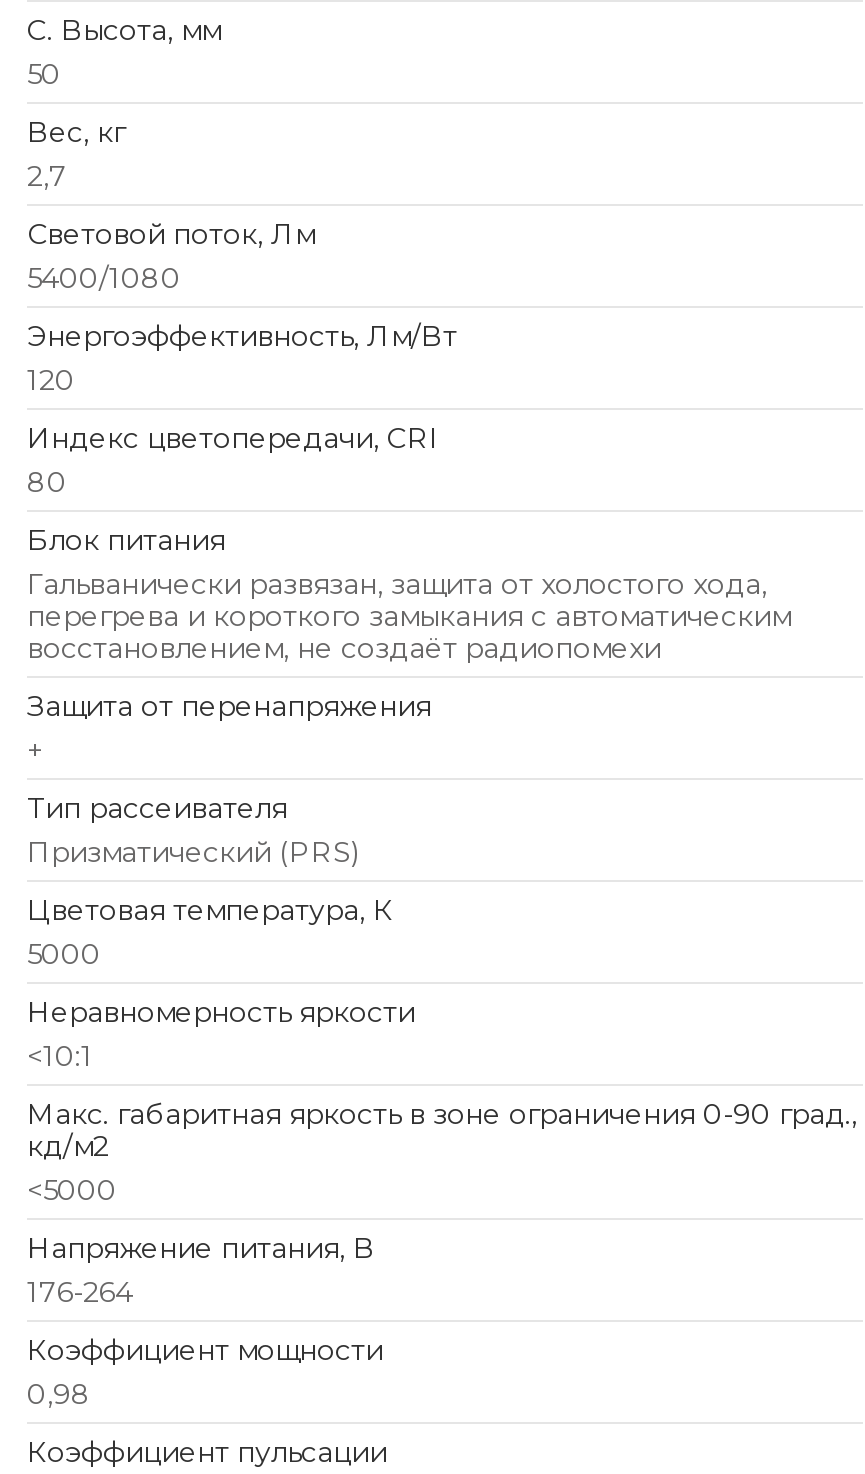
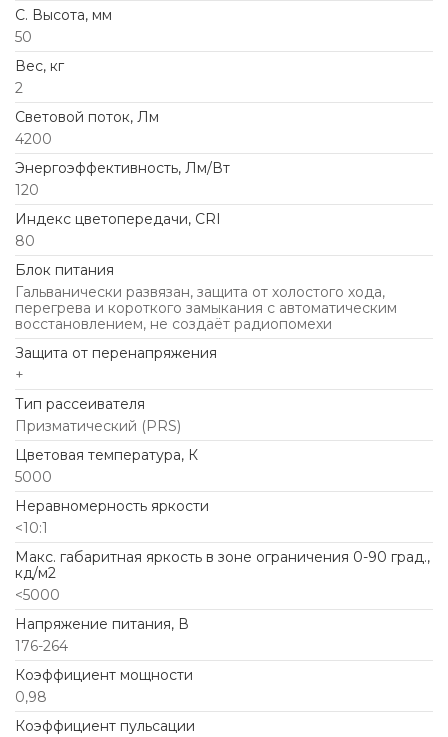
[27,159,67,195] 2,7 -> [15,79,23,97] 2
[27,261,181,297] 5400/1080 -> [15,130,52,148] 4200

